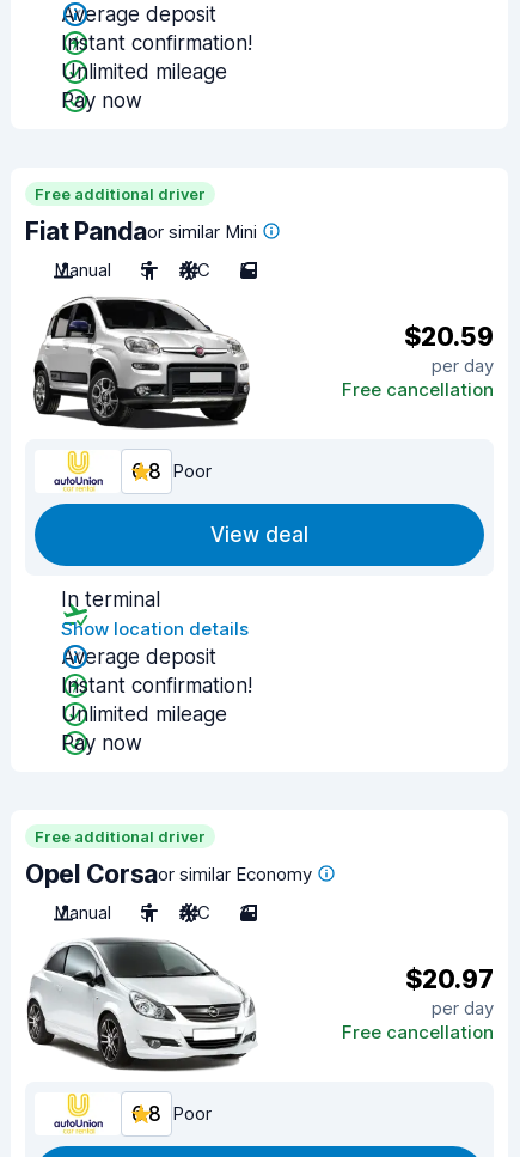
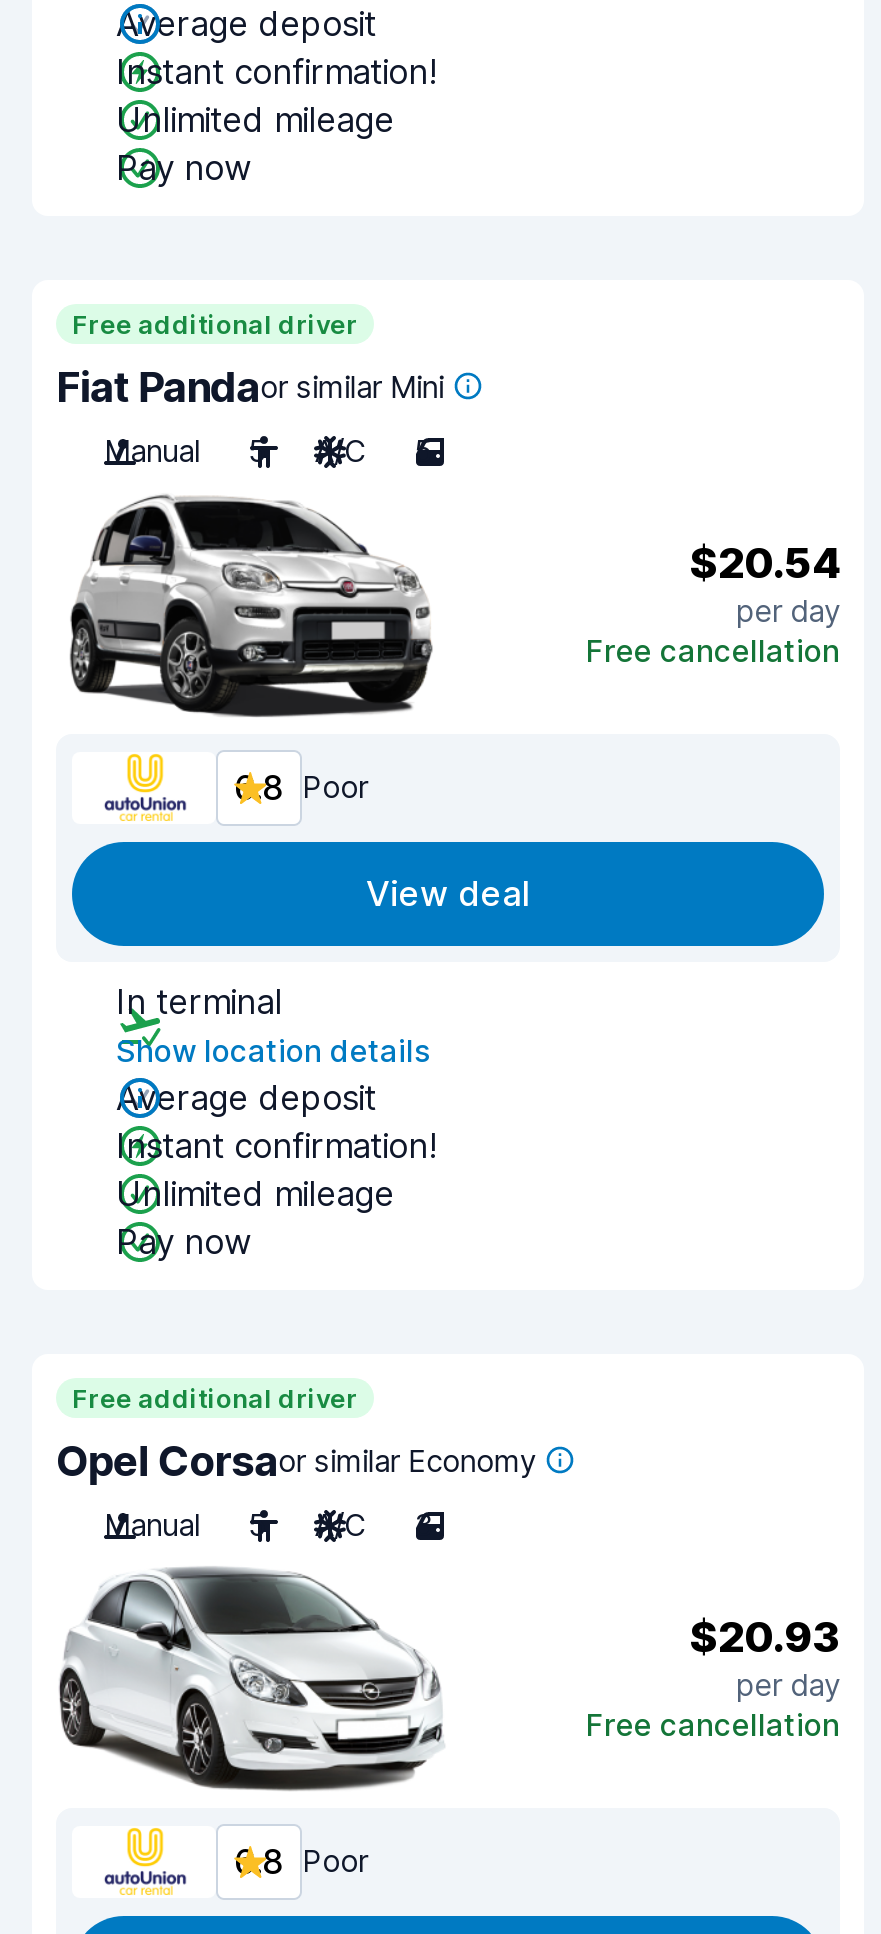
[404,321,494,351] $20.59 -> [690,537,840,587] $20.54
[405,964,494,994] $20.97 -> [690,1611,840,1661] $20.93

